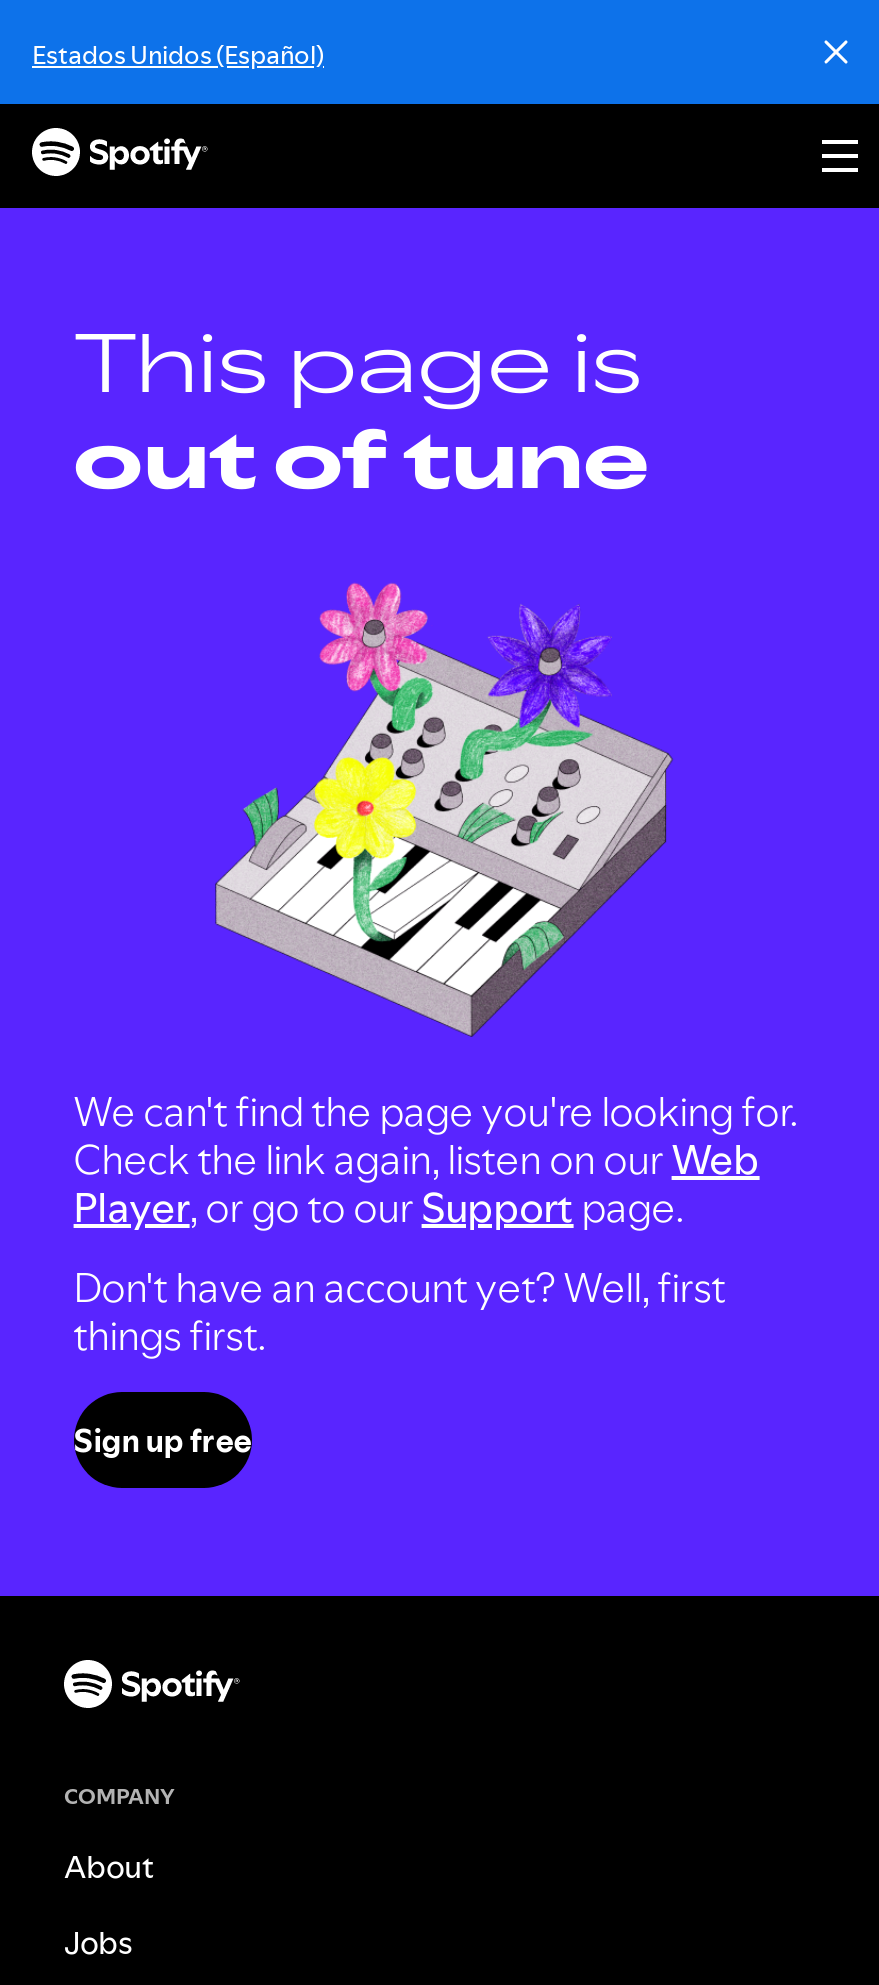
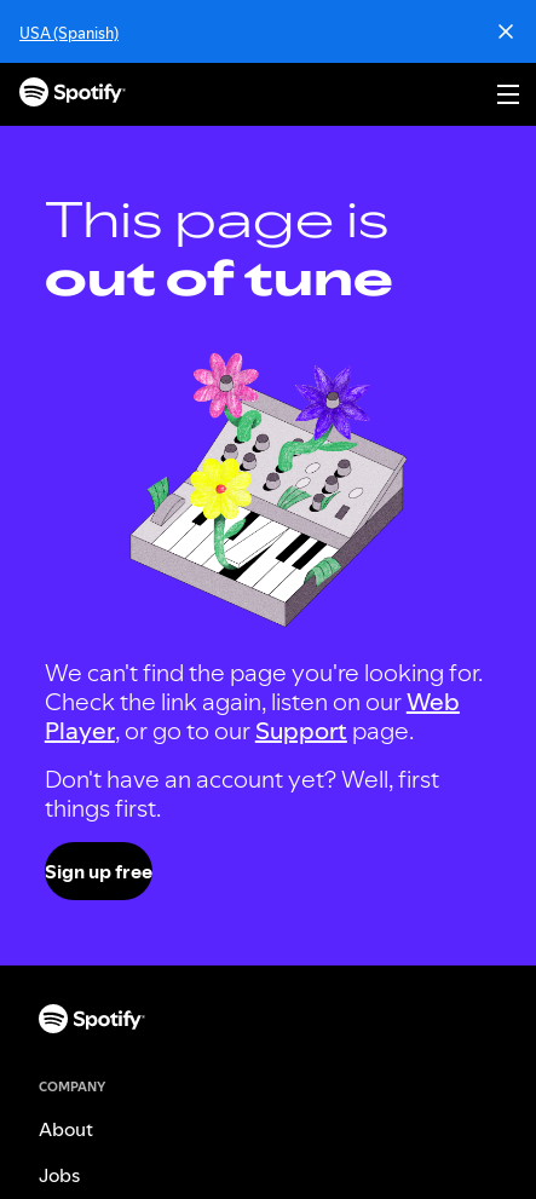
[32,36,324,72] Estados Unidos (Español) -> [19,22,119,44] USA (Spanish)

